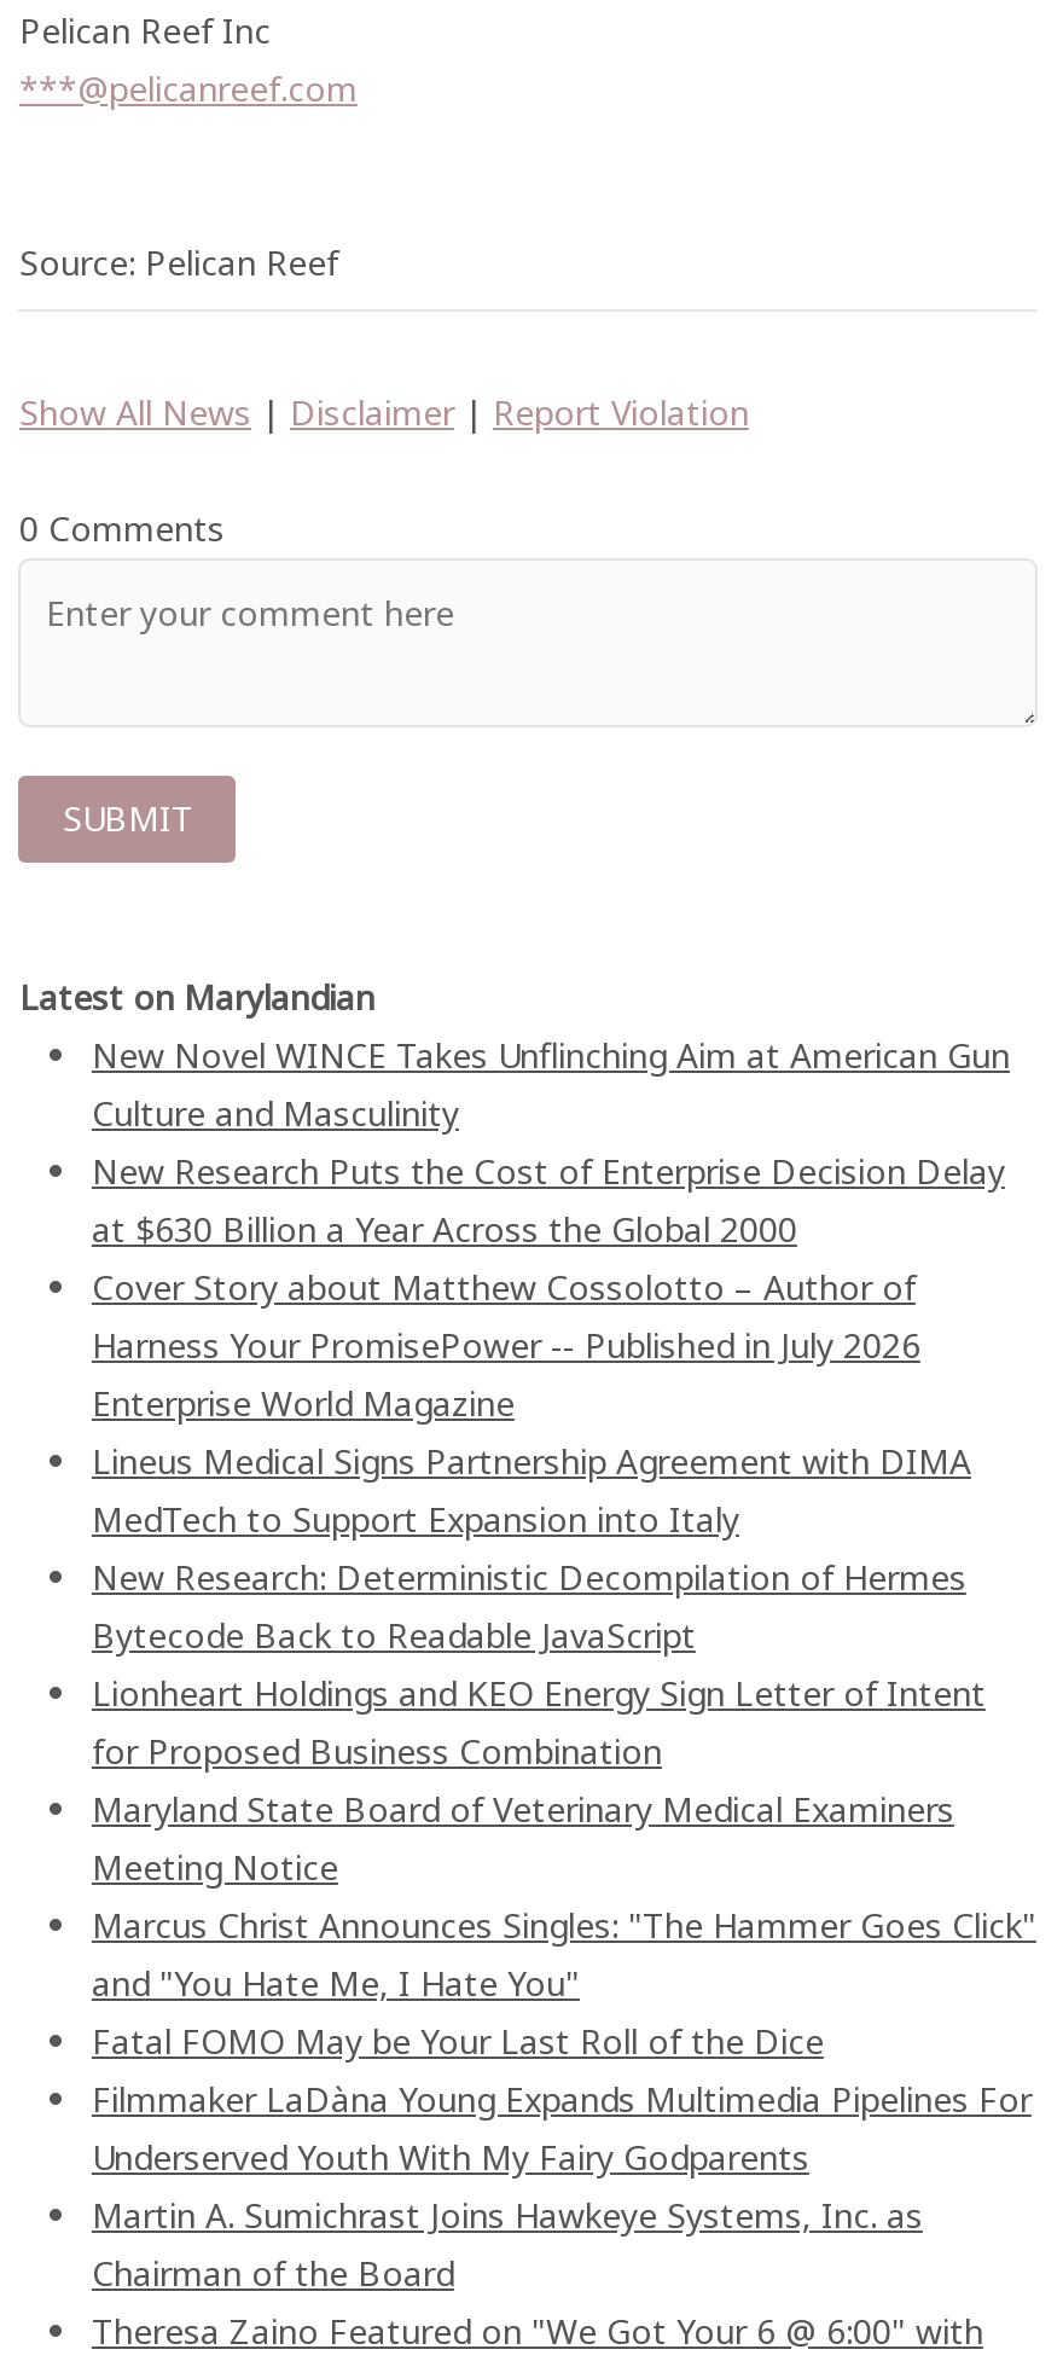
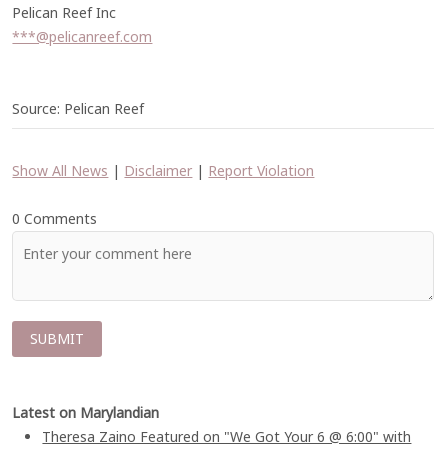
[92,1032,1036,2296] New Novel WINCE Takes Unflinching Aim at American Gun | Culture and Masculinity | New Research Puts the Cost of Enterprise Decision Delay | at $630 Billion a Year Across the Global 2000 | Cover Story about Matthew Cossolotto – Author of | Harness Your PromisePower -- Published in July 2026 | Enterprise World Magazine | Lineus Medical Signs Partnership Agreement with DIMA | MedTech to Support Expansion into Italy | New Research: Deterministic Decompilation of Hermes | Bytecode Back to Readable JavaScript | Lionheart Holdings and KEO Energy Sign Letter of Intent | for Proposed Business Combination | Maryland State Board of Veterinary Medical Examiners | Meeting Notice | Marcus Christ Announces Singles: "The Hammer Goes Click" | and "You Hate Me, I Hate You" | Fatal FOMO May be Your Last Roll of the Dice | Filmmaker LaDàna Young Expands Multimedia Pipelines For | Underserved Youth With My Fairy Godparents | Martin A. Sumichrast Joins Hawkeye Systems, Inc. as | Chairman of the Board -> none

